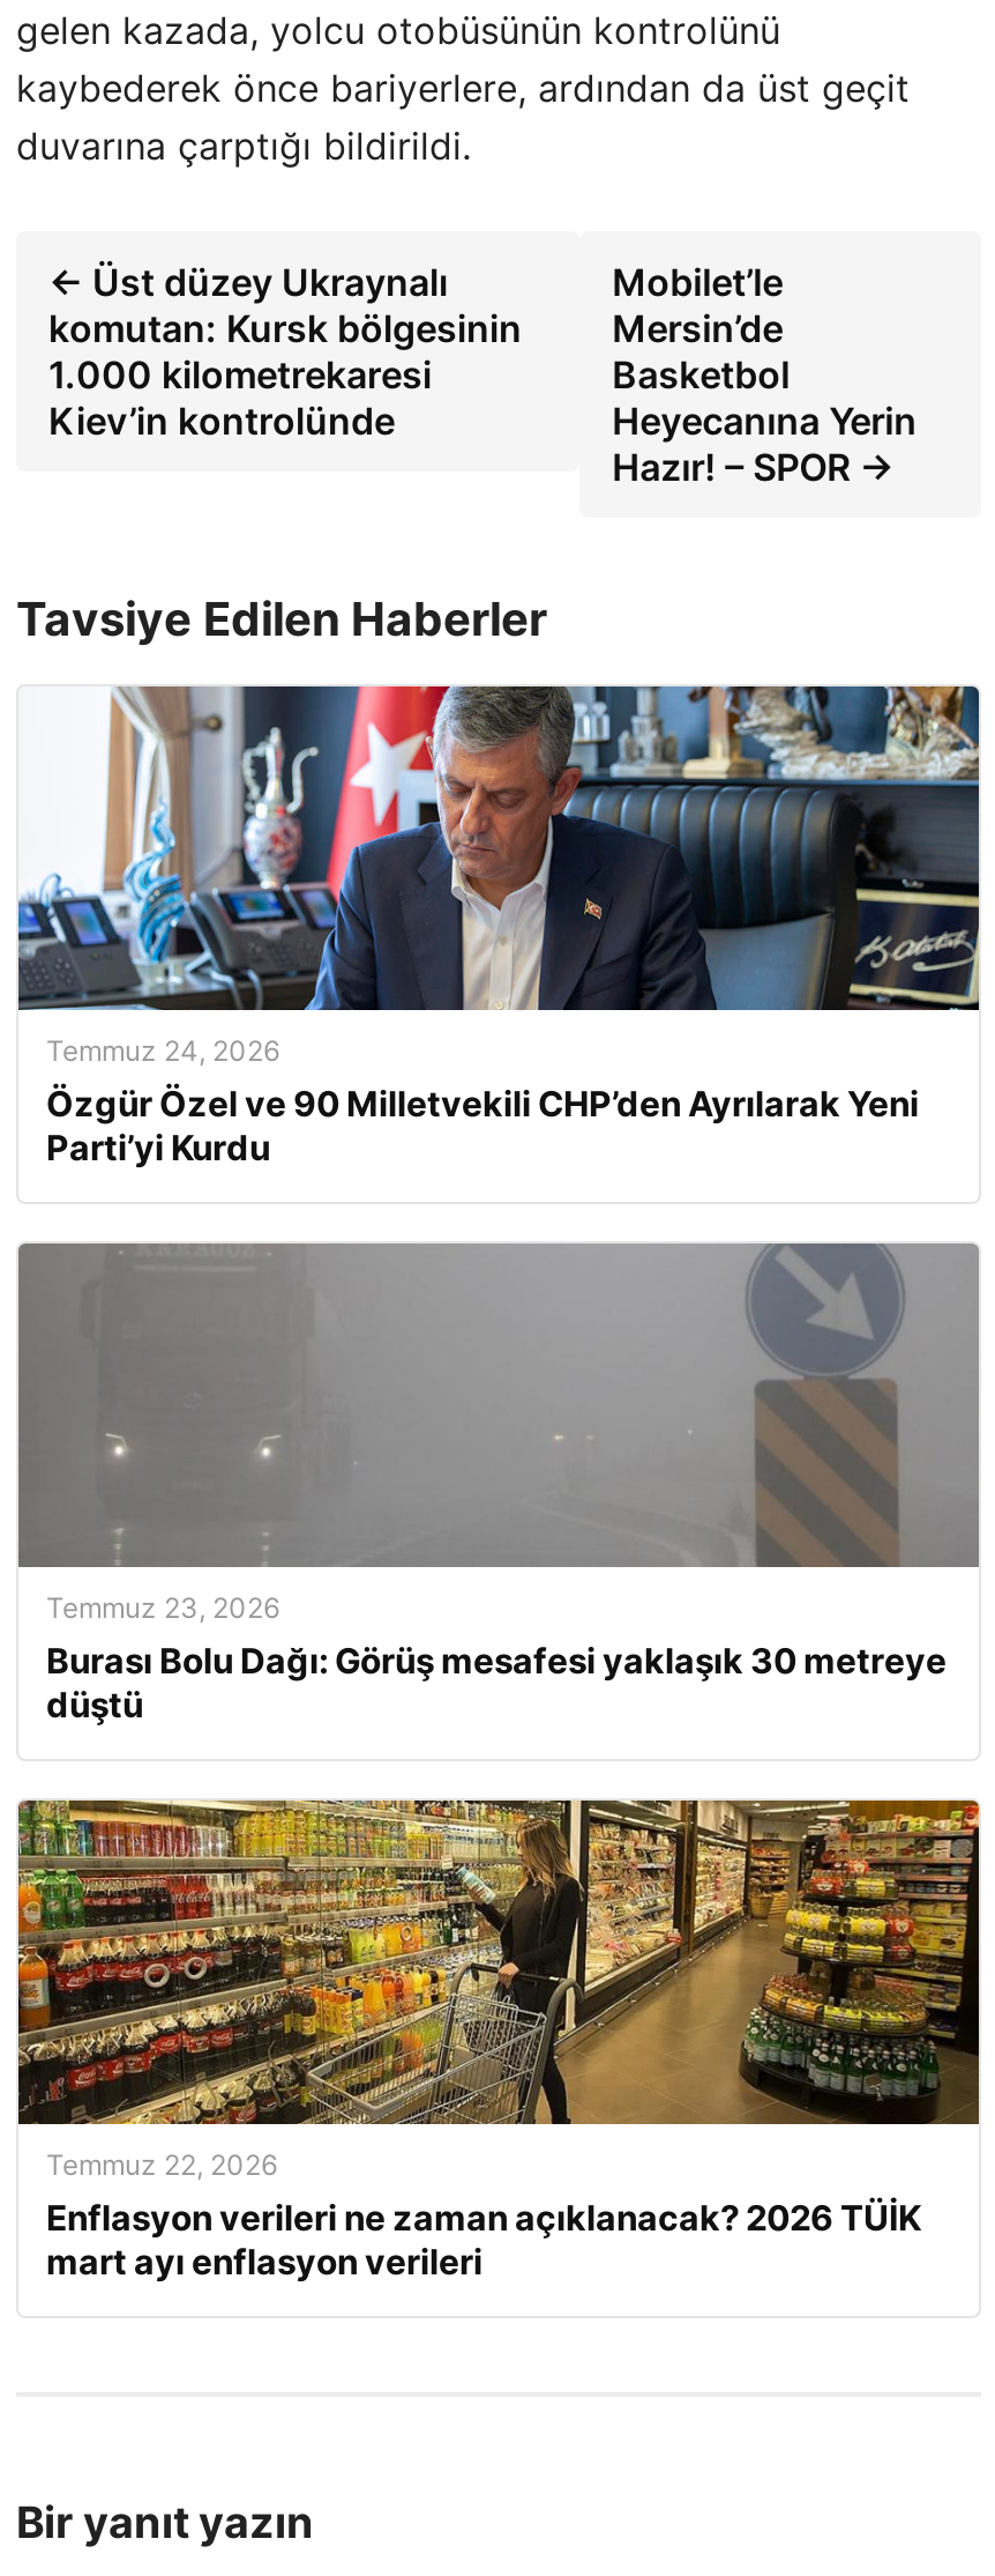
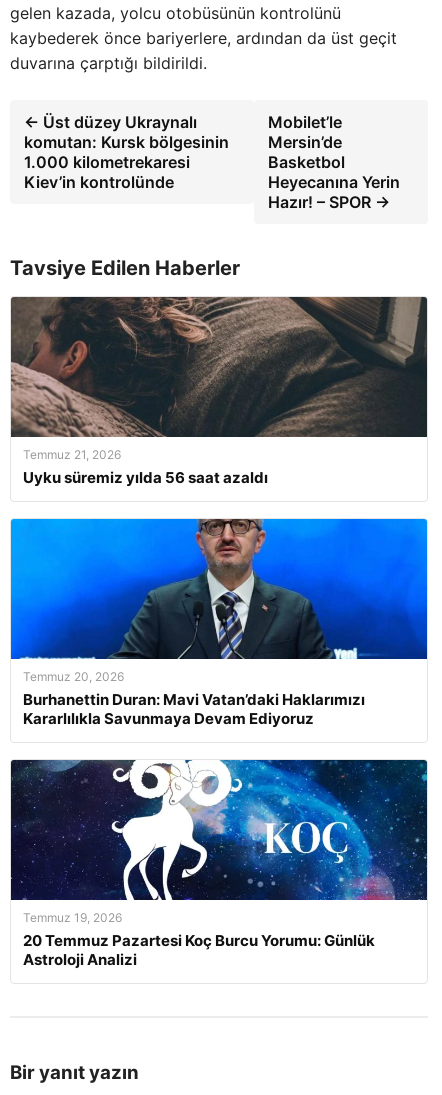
[16,684,981,1170] [image] | Temmuz 24, 2026 | Özgür Özel ve 90 Milletvekili CHP’den Ayrılarak Yeni | Parti’yi Kurdu -> [10,296,427,487] [image] | Temmuz 21, 2026 | Uyku süremiz yılda 56 saat azaldı
[16,1241,981,1727] [image] | Temmuz 23, 2026 | Burası Bolu Dağı: Görüş mesafesi yaklaşık 30 metreye | düştü -> [10,518,428,728] [image] | Temmuz 20, 2026 | Burhanettin Duran: Mavi Vatan’daki Haklarımızı | Kararlılıkla Savunmaya Devam Ediyoruz
[16,1798,981,2284] [image] | Temmuz 22, 2026 | Enflasyon verileri ne zaman açıklanacak? 2026 TÜİK | mart ayı enflasyon verileri -> [10,759,428,969] [image] | Temmuz 19, 2026 | 20 Temmuz Pazartesi Koç Burcu Yorumu: Günlük | Astroloji Analizi

